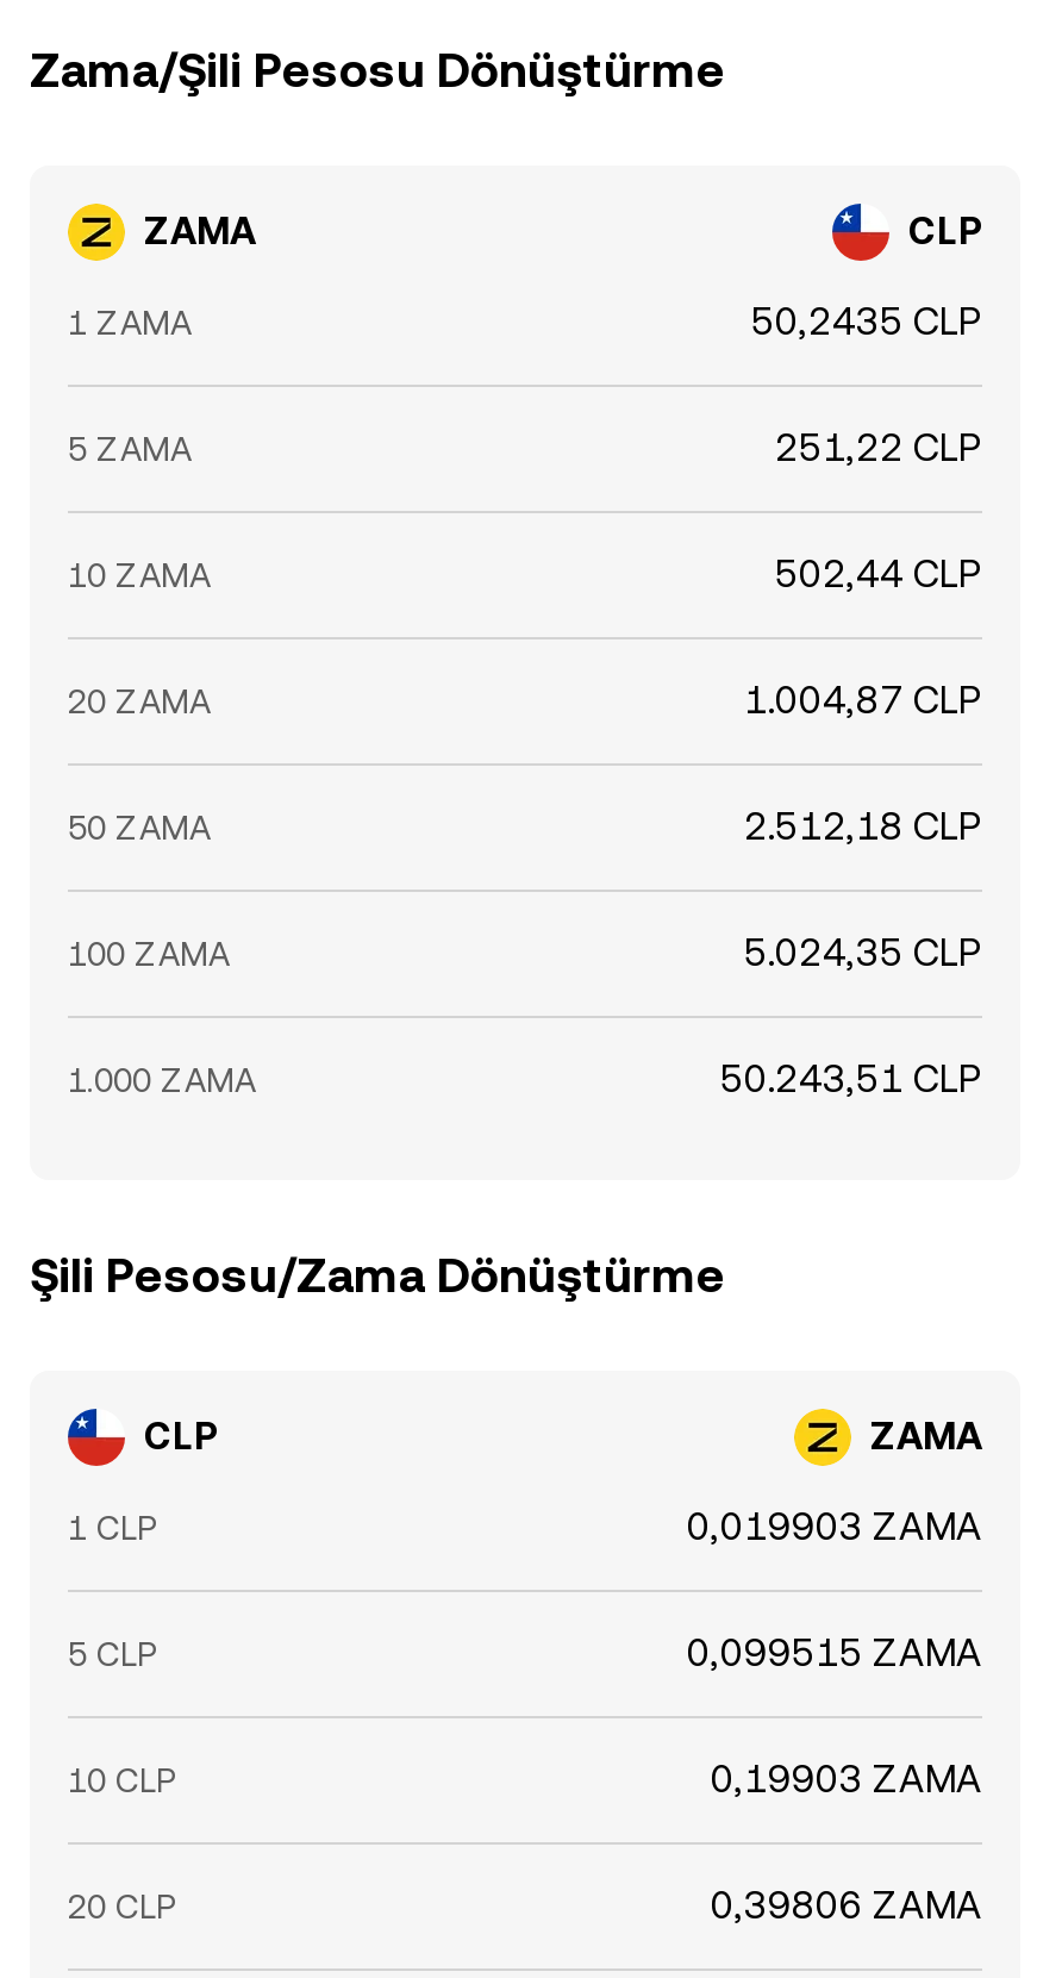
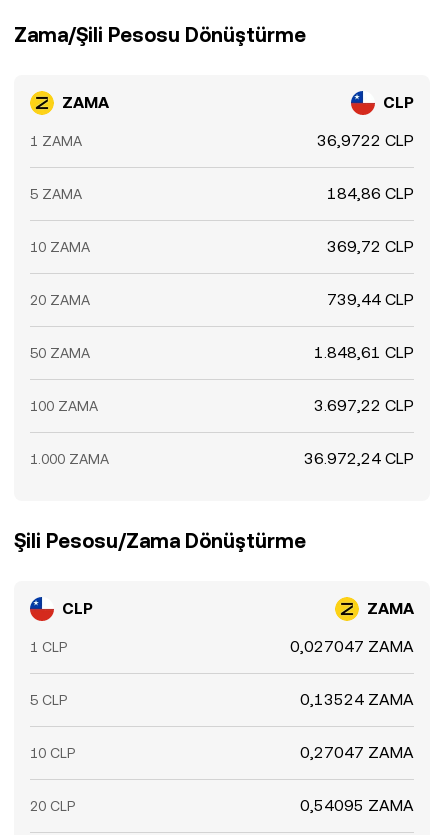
[751,299,982,344] 50,2435 CLP -> [317,131,414,150] 36,9722 CLP
[775,425,982,470] 251,22 CLP -> [327,184,414,203] 184,86 CLP
[775,551,982,597] 502,44 CLP -> [327,237,414,256] 369,72 CLP
[744,678,982,723] 1.004,87 CLP -> [327,290,414,309] 739,44 CLP
[744,804,982,849] 2.512,18 CLP -> [314,343,414,362] 1.848,61 CLP
[744,930,982,975] 5.024,35 CLP -> [314,396,414,415] 3.697,22 CLP
[720,1056,982,1102] 50.243,51 CLP -> [304,449,414,468] 36.972,24 CLP
[687,1504,982,1549] 0,019903 ZAMA -> [290,637,414,656] 0,027047 ZAMA
[687,1630,982,1676] 0,099515 ZAMA -> [300,690,414,709] 0,13524 ZAMA
[711,1757,982,1802] 0,19903 ZAMA -> [300,743,414,762] 0,27047 ZAMA
[711,1883,982,1928] 0,39806 ZAMA -> [300,796,414,815] 0,54095 ZAMA

